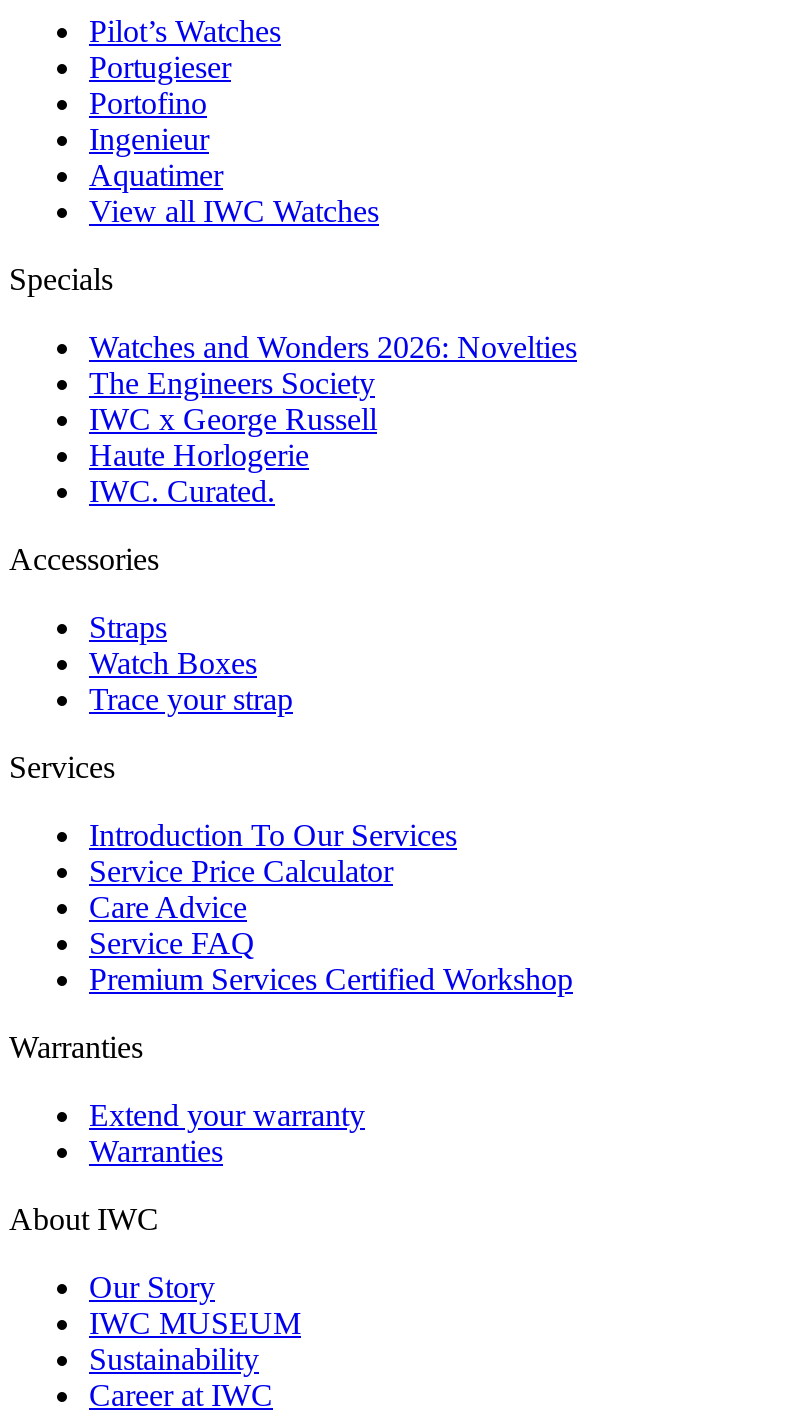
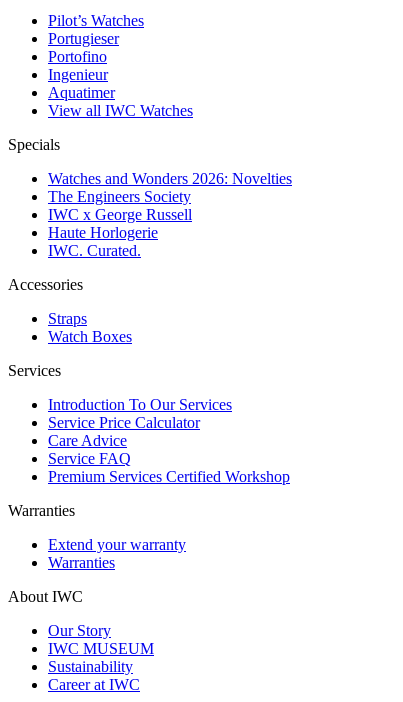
[89,683,293,717] Trace your strap -> none

